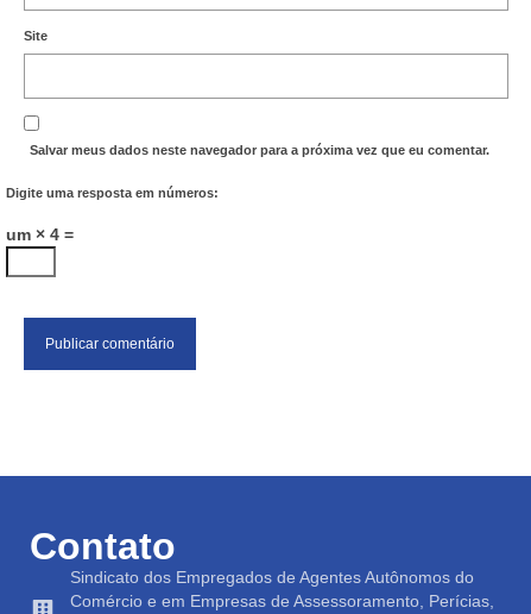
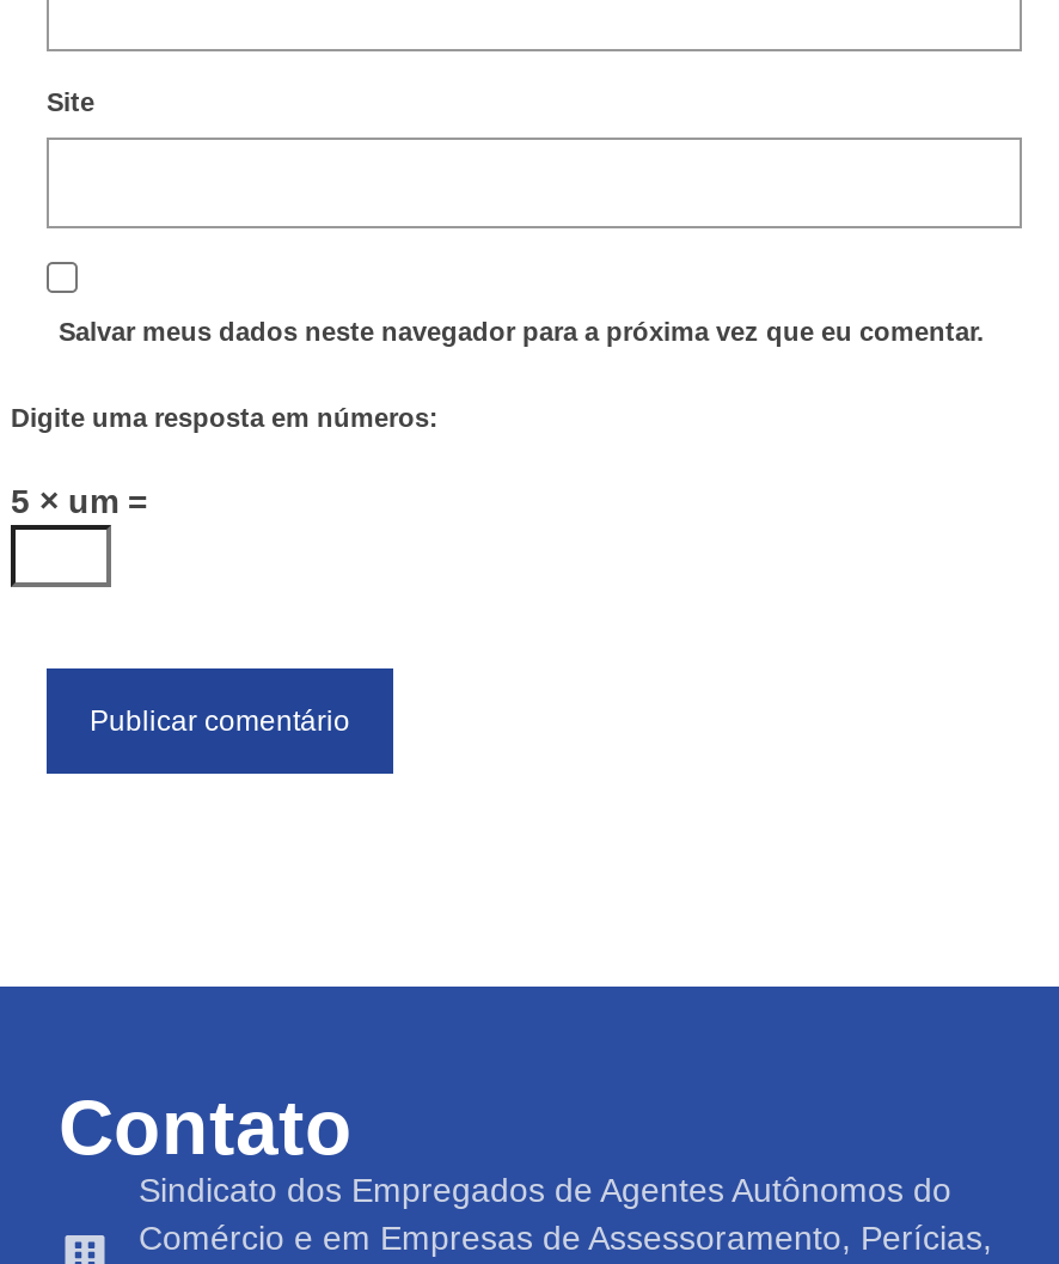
[6,225,74,244] um × 4 = -> [11,483,147,521] 5 × um =

